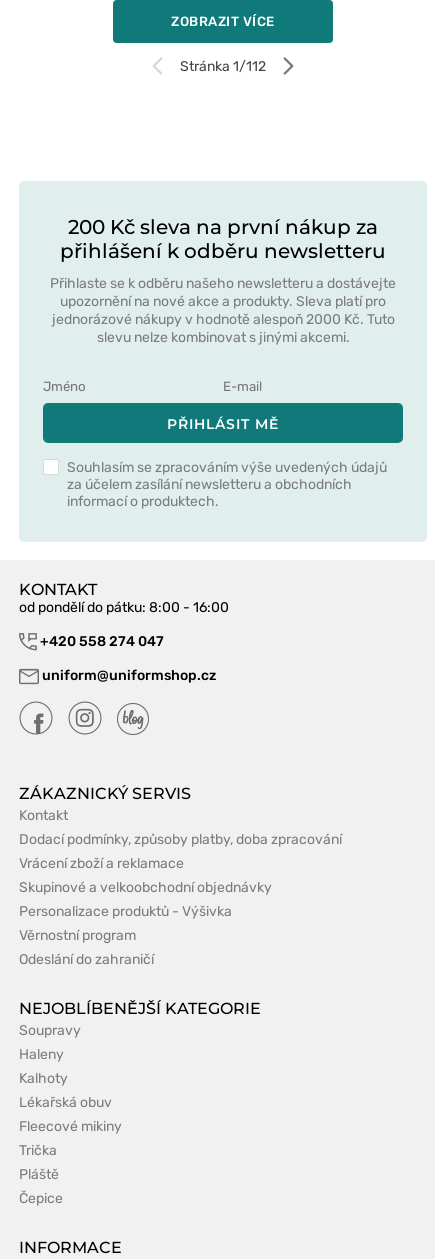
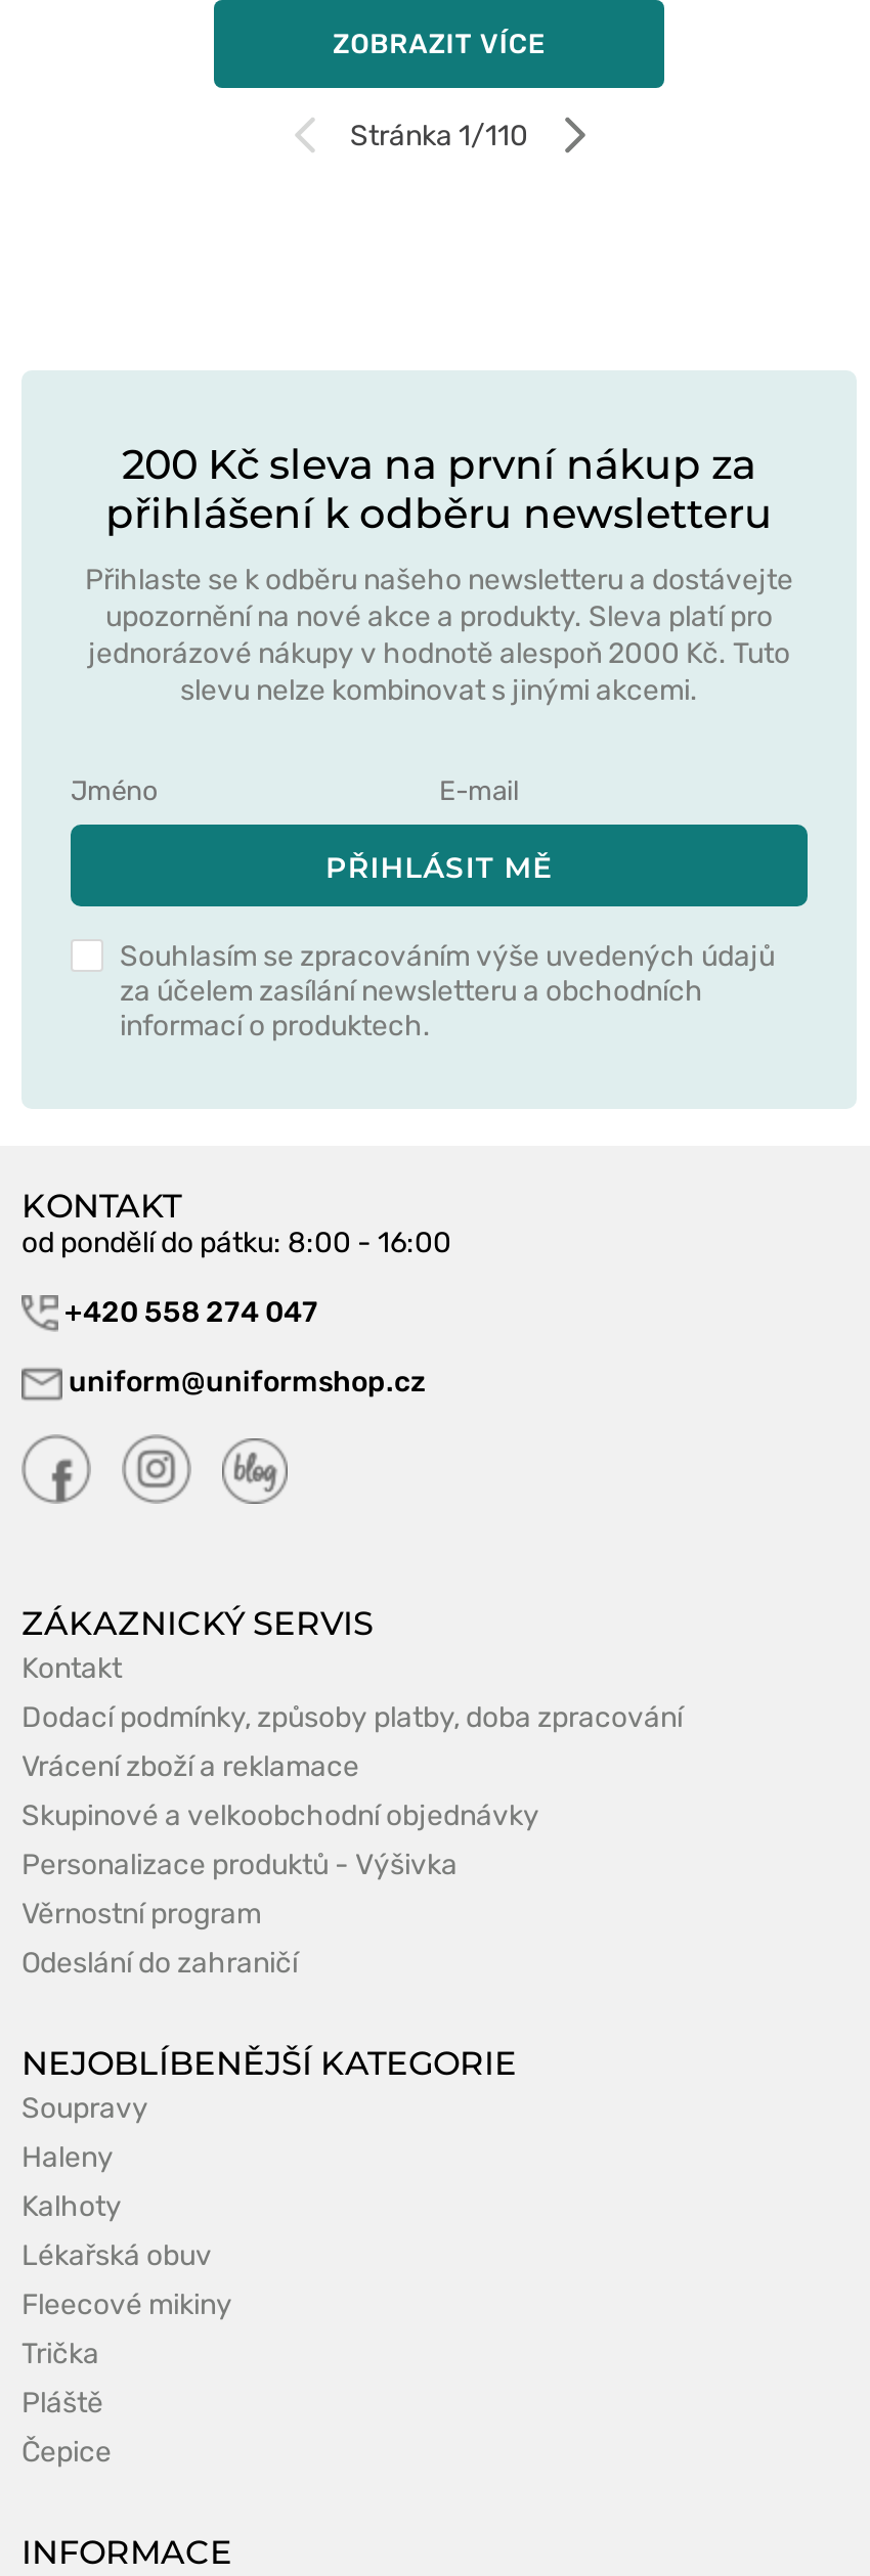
[180,58,266,75] Stránka 1/112 -> [350,119,528,153] Stránka 1/110

